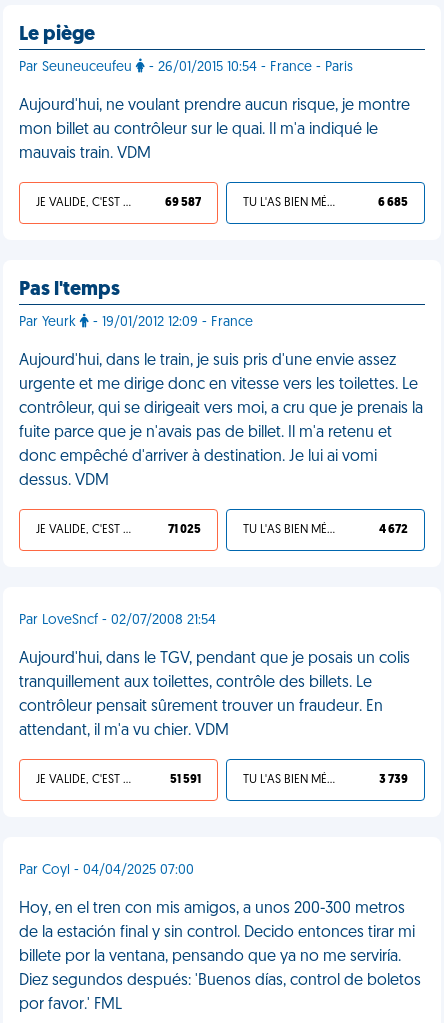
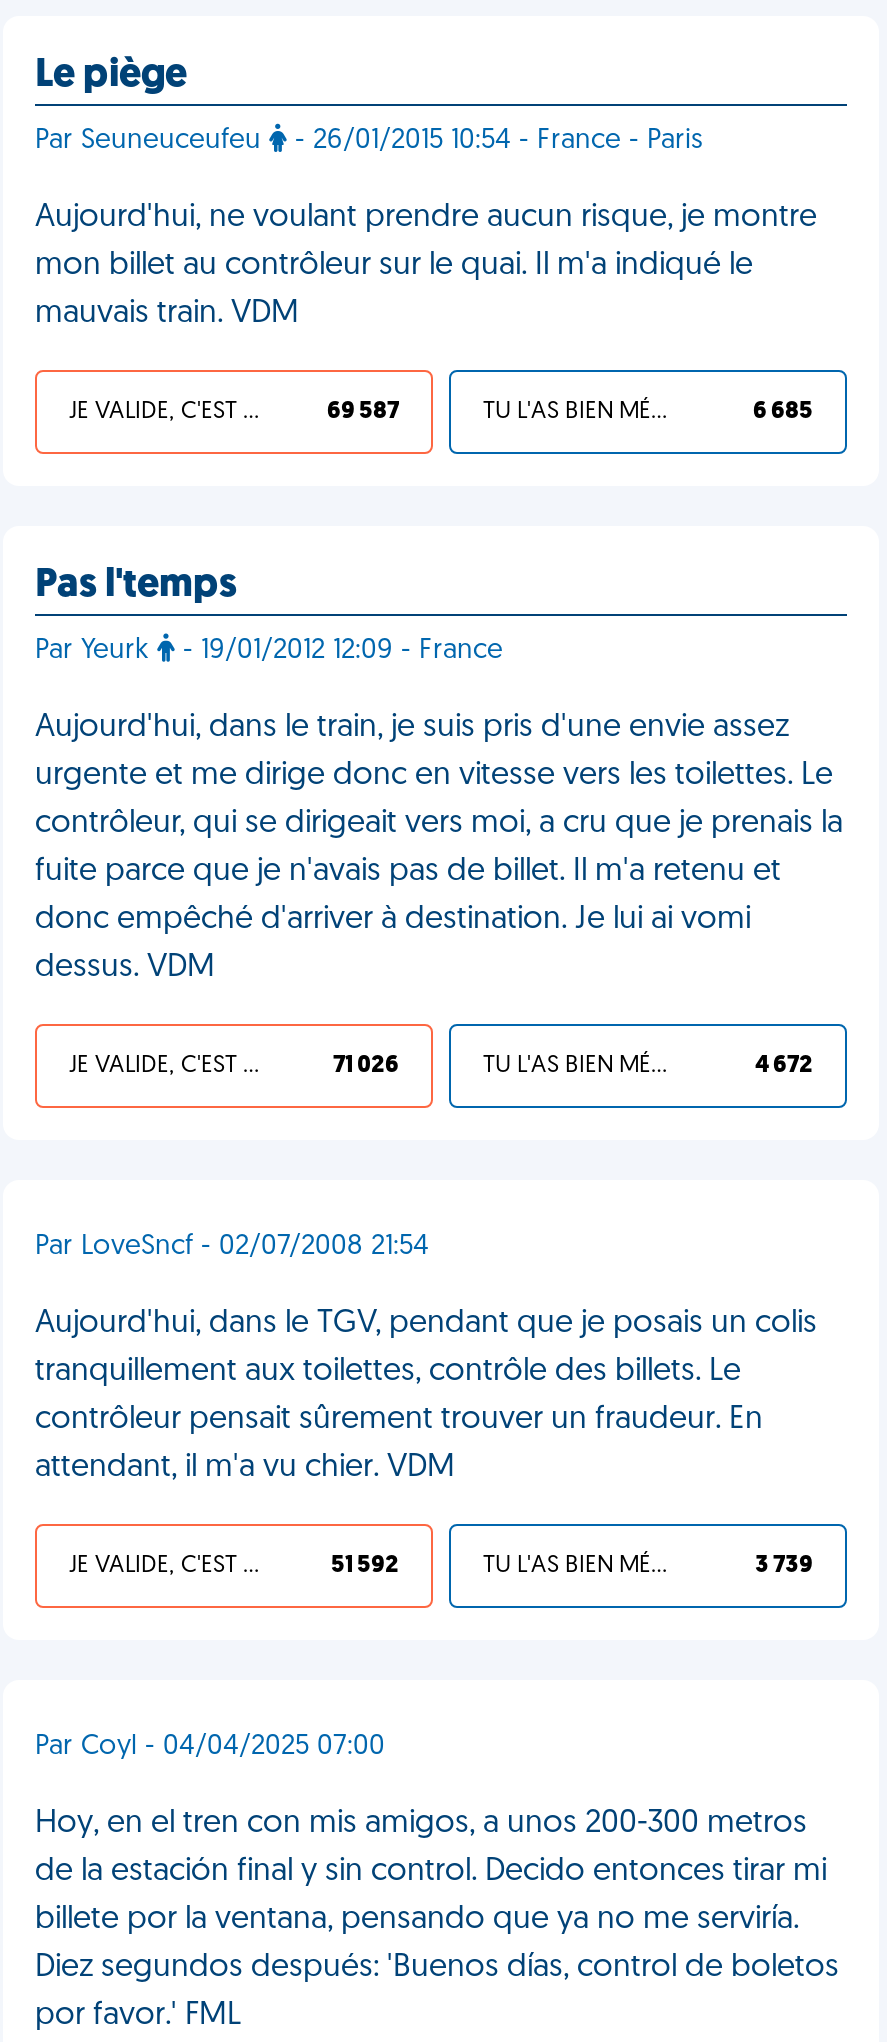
[168,524,201,536] 71 025 -> [333,1054,399,1078] 71 026
[170,774,201,786] 51 591 -> [331,1554,399,1578] 51 592

